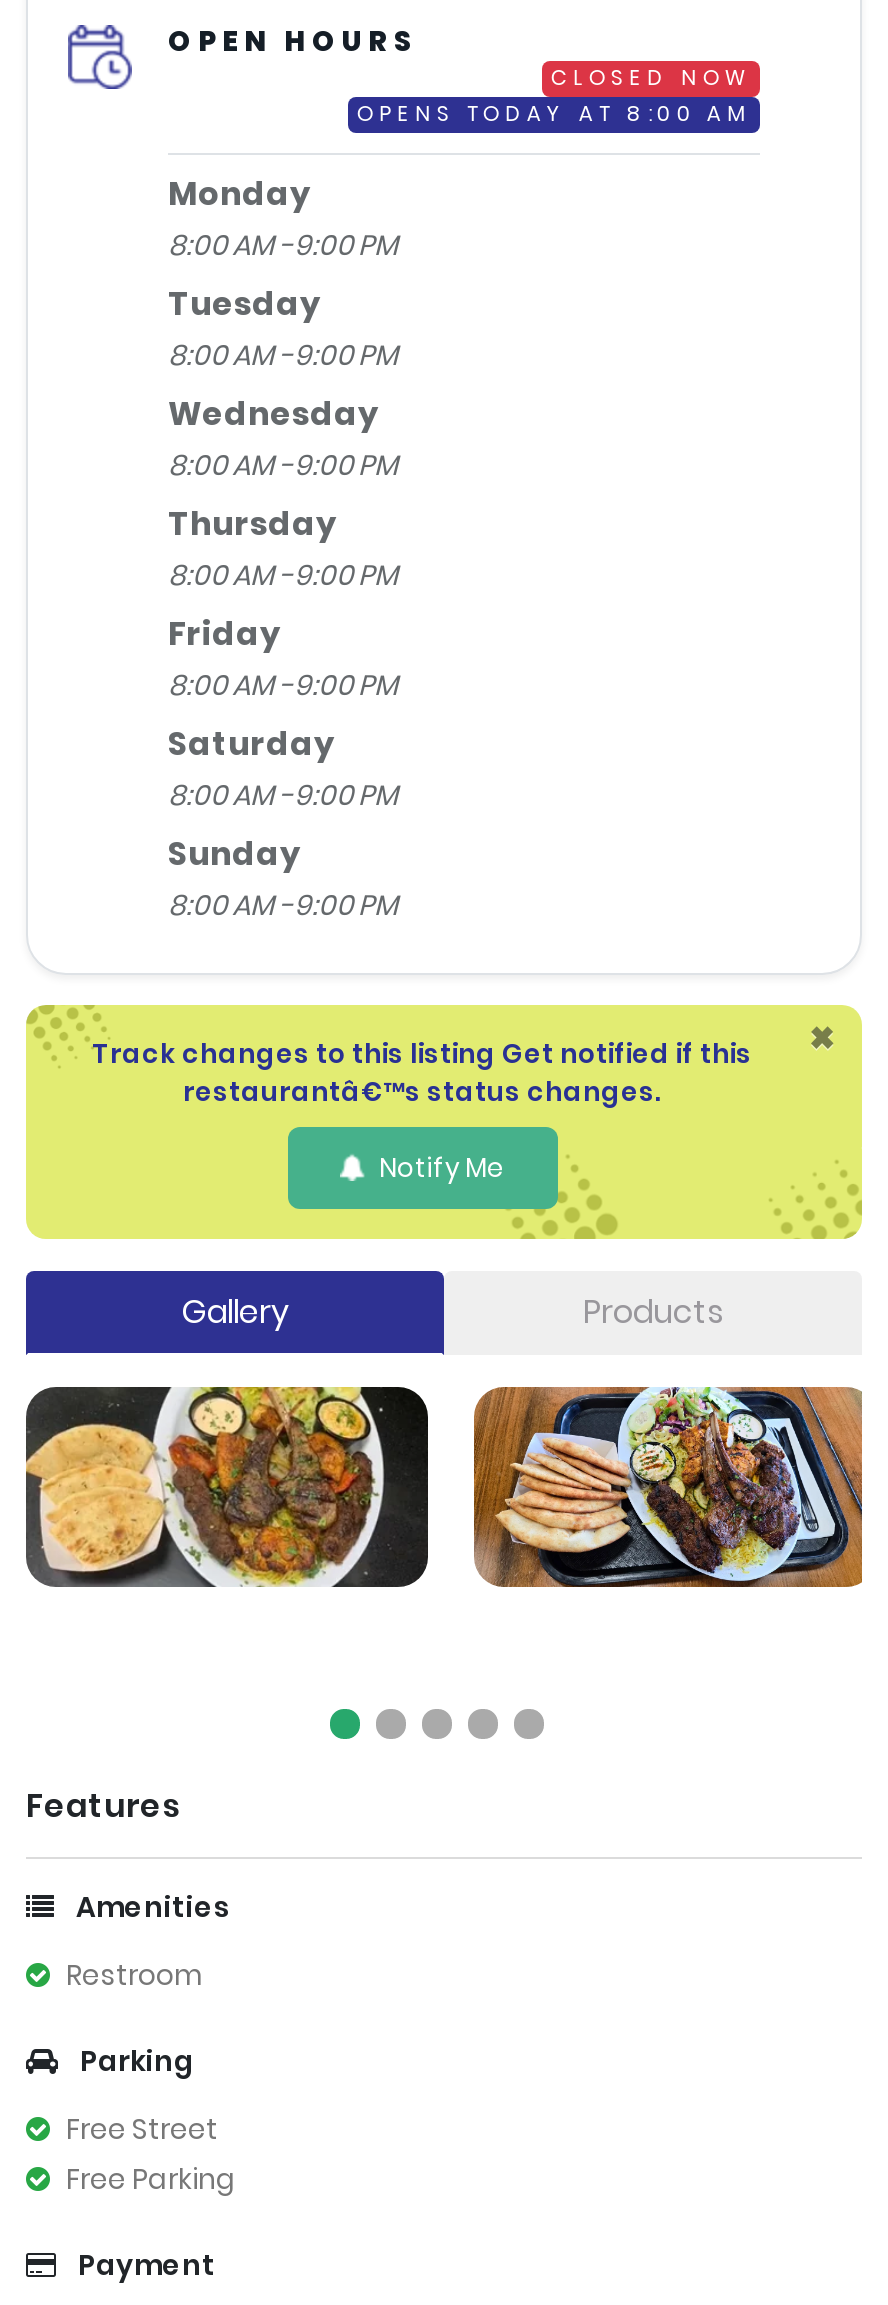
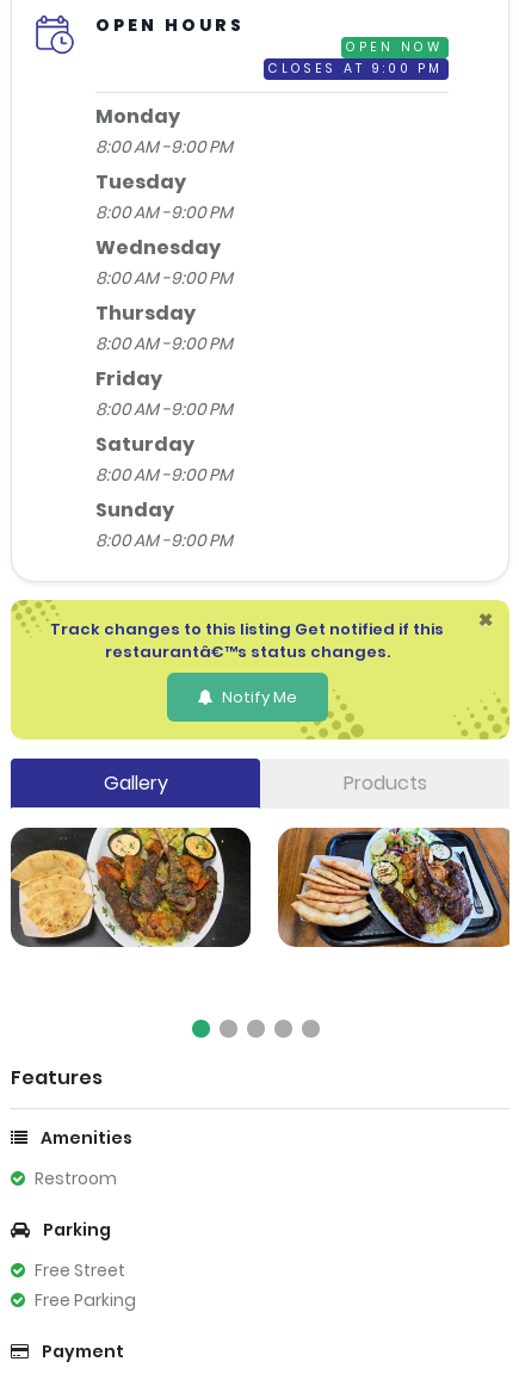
[357,63,751,129] CLOSED NOW | OPENS TODAY AT 8:00 AM -> [269,38,443,78] OPEN NOW | CLOSES AT 9:00 PM

